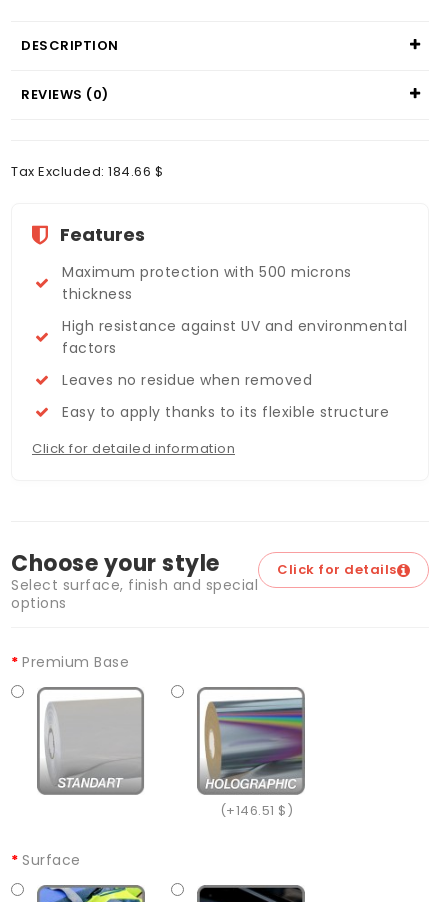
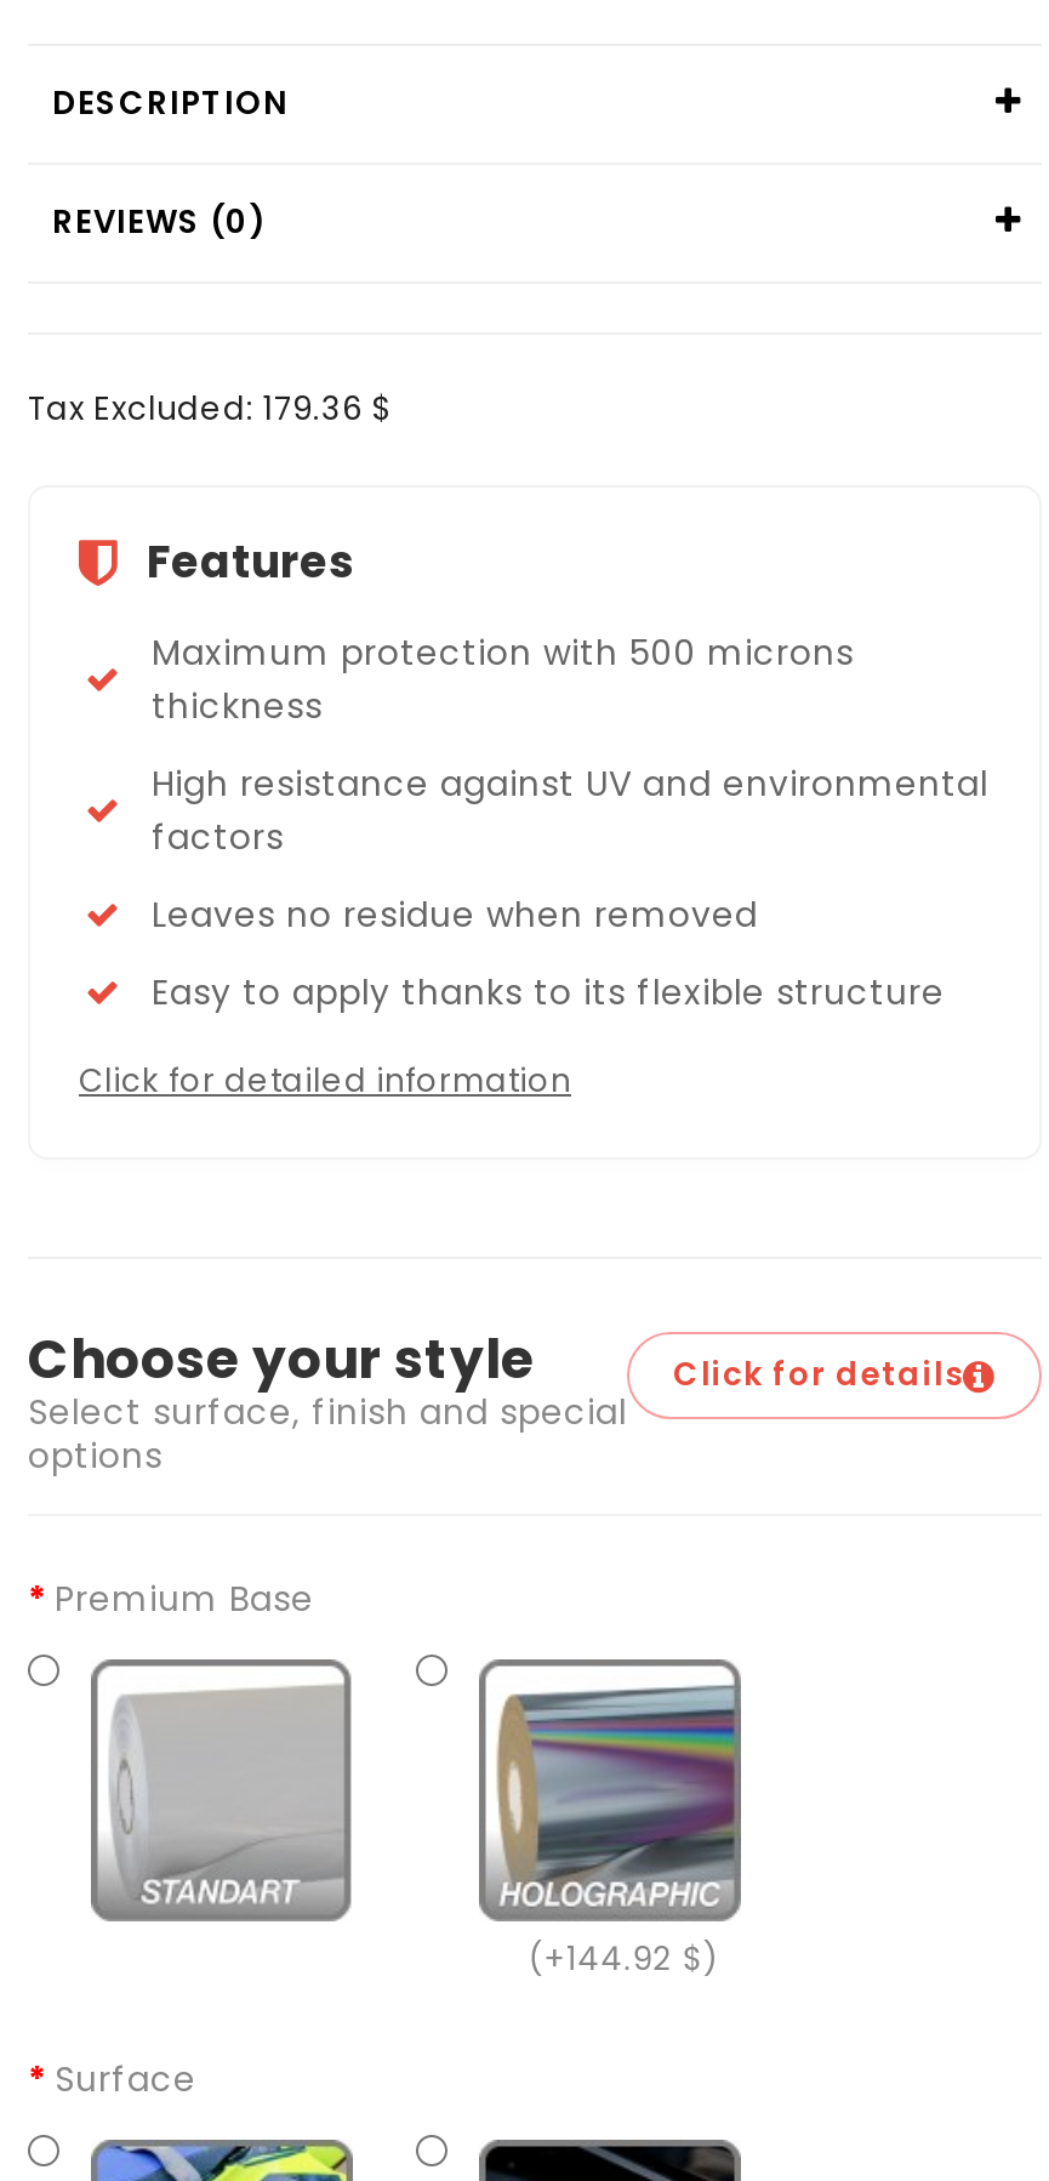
[11,162,163,181] Tax Excluded: 184.66 $ -> [28,386,392,432] Tax Excluded: 179.36 $
[213,801,293,820] (+146.51 $) -> [511,1936,719,1982] (+144.92 $)

